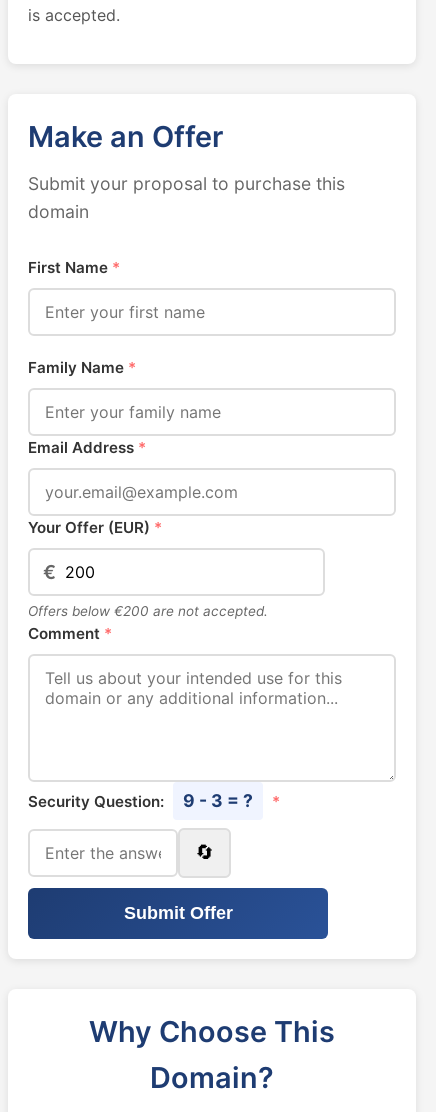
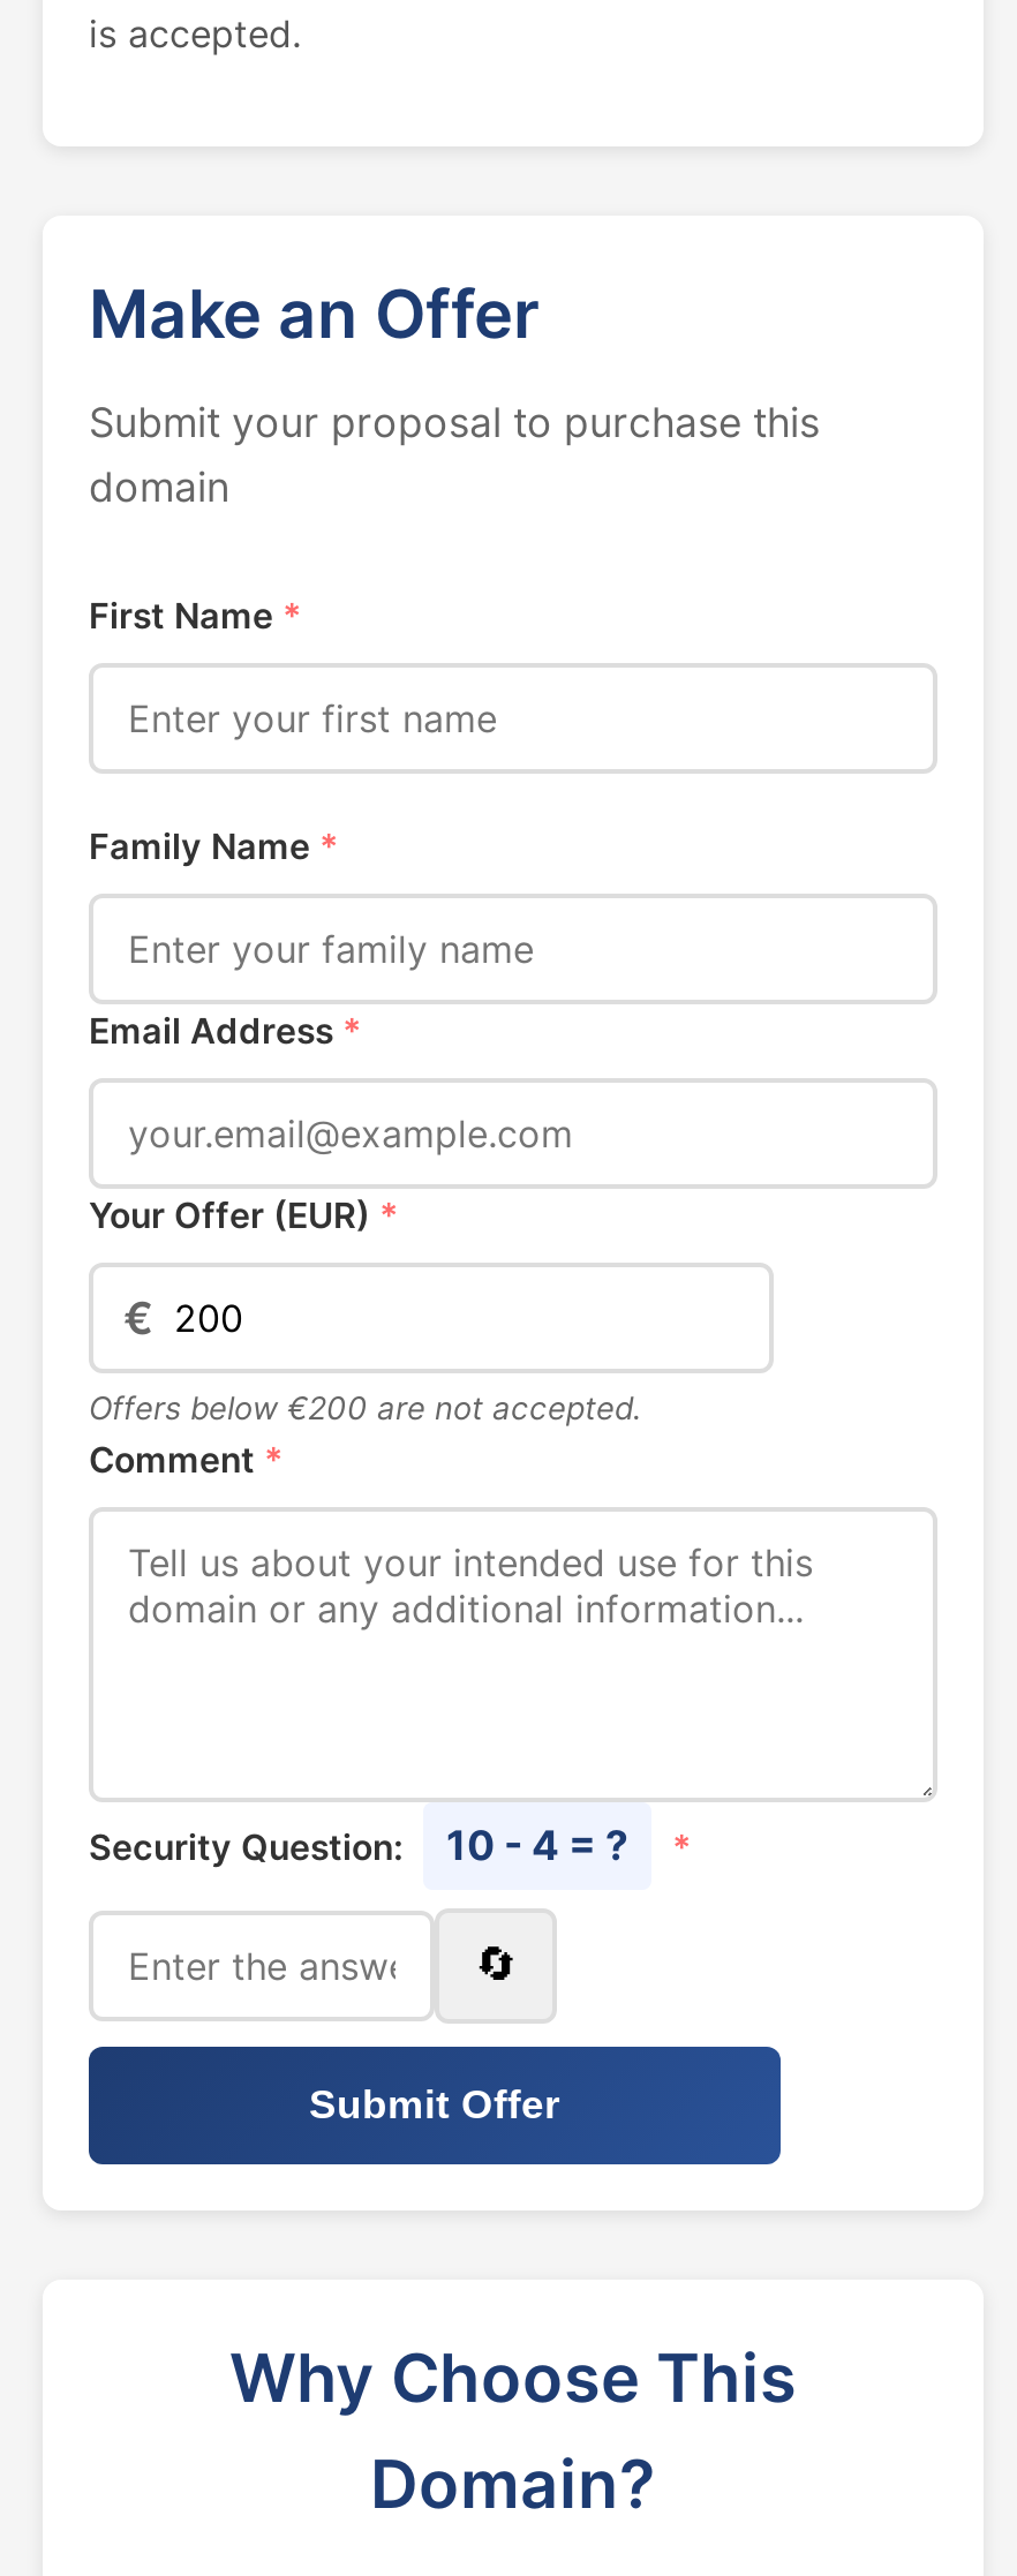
[183,790,253,811] 9 - 3 = ? -> [446,1821,628,1869] 10 - 4 = ?

